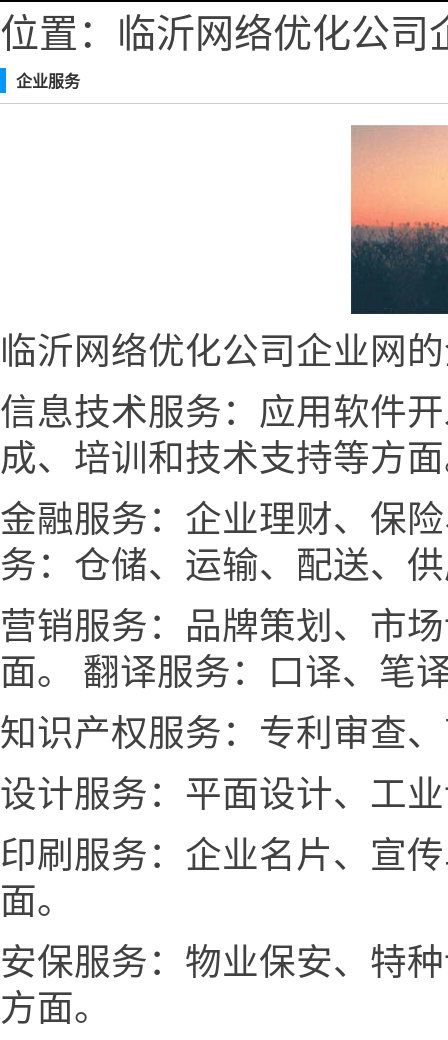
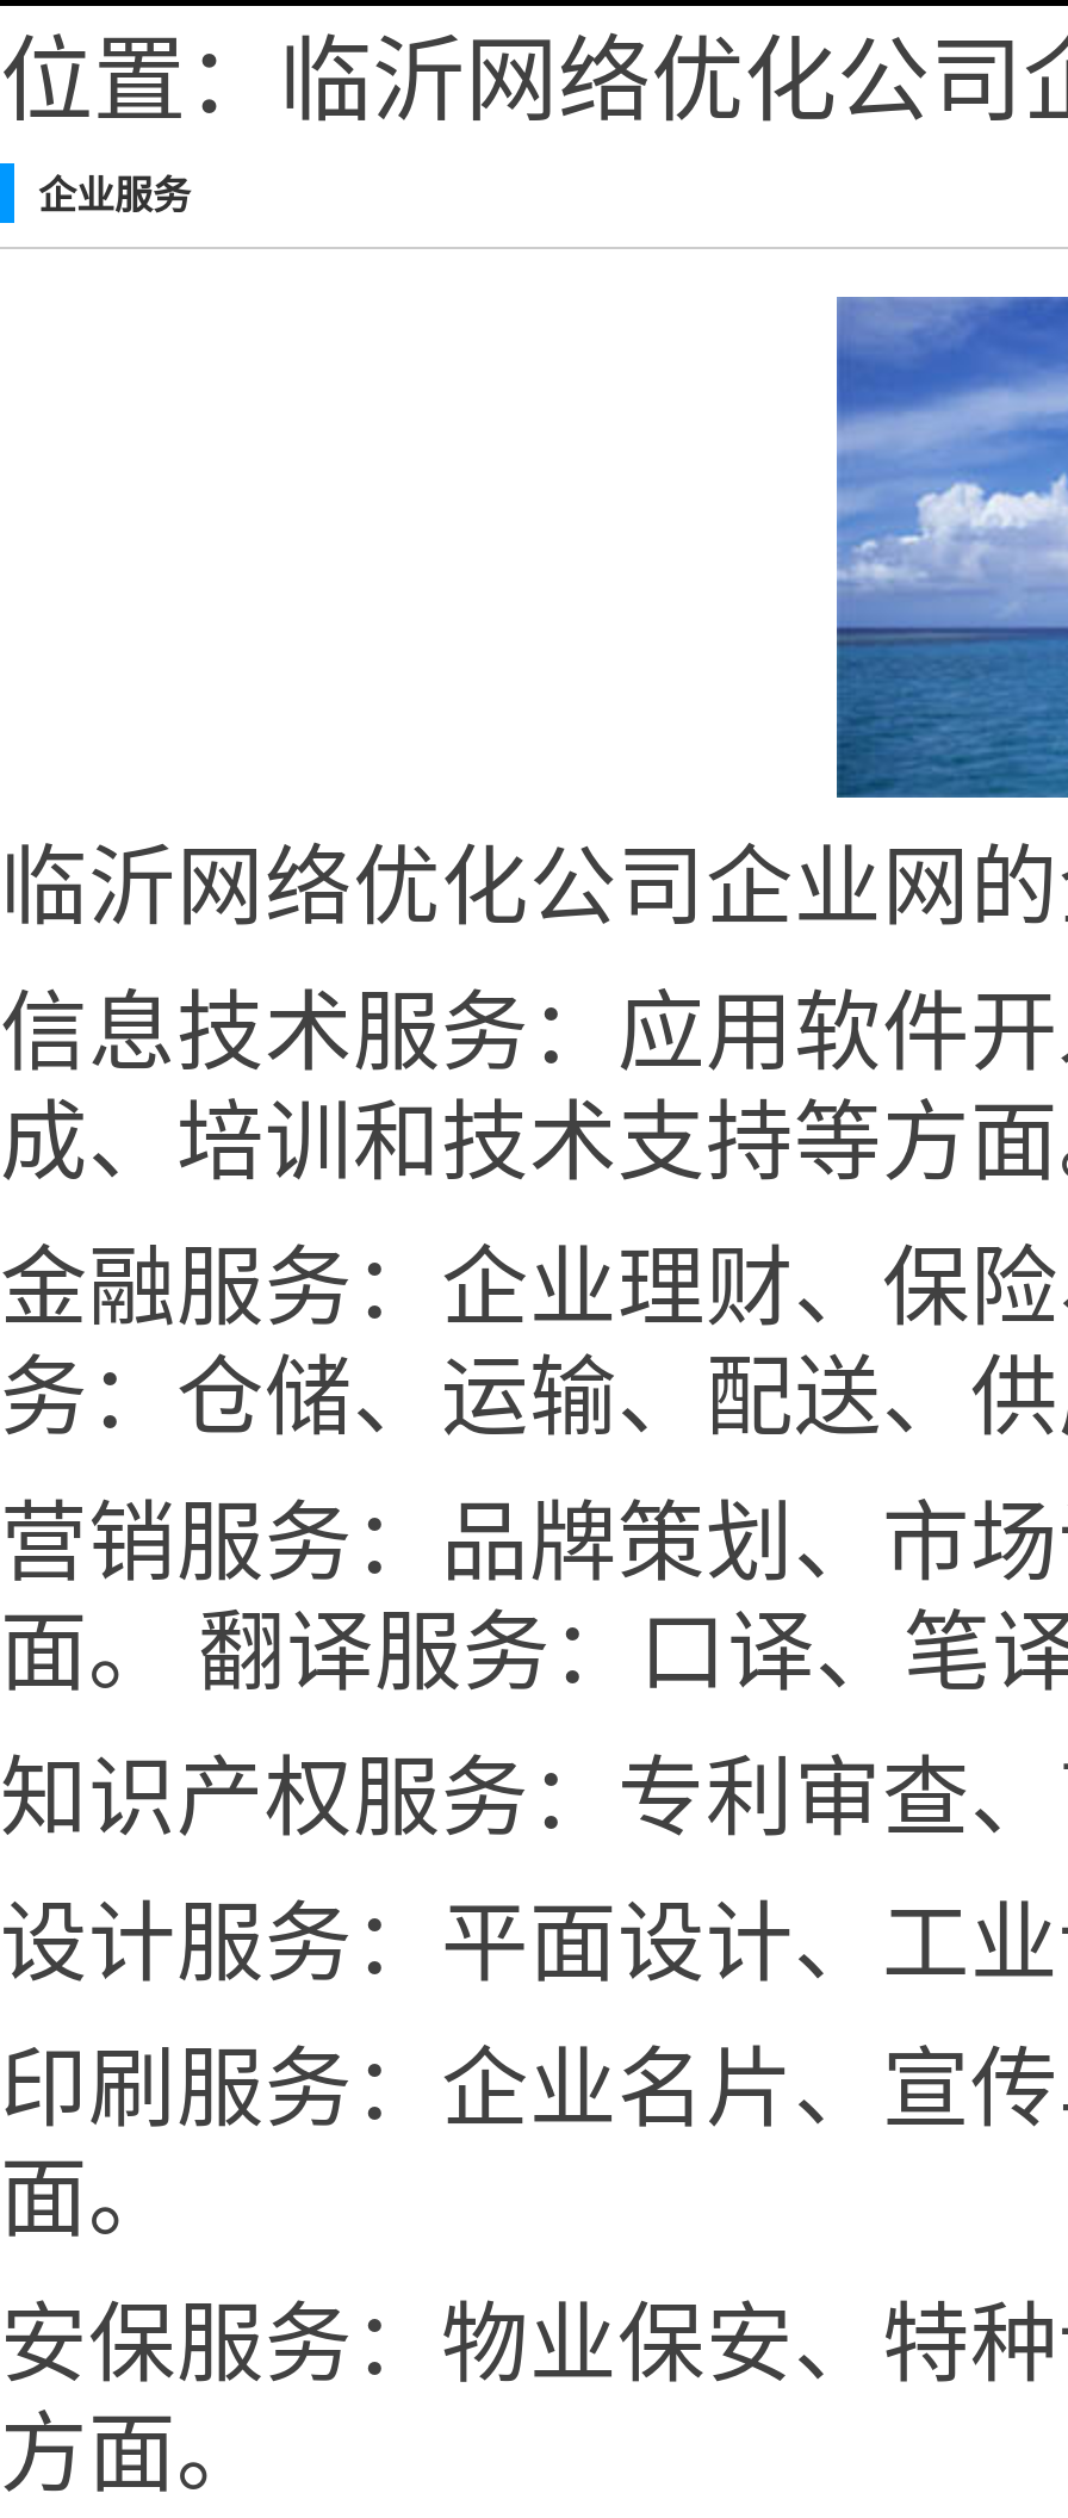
[350,124,445,315] [image] -> [834,294,1061,800] [image]

